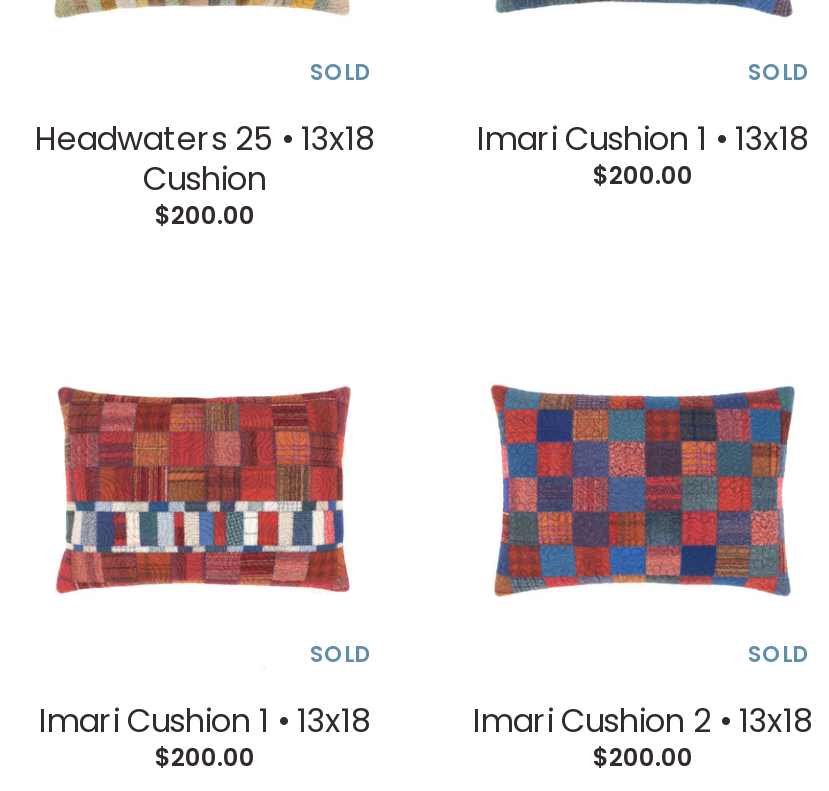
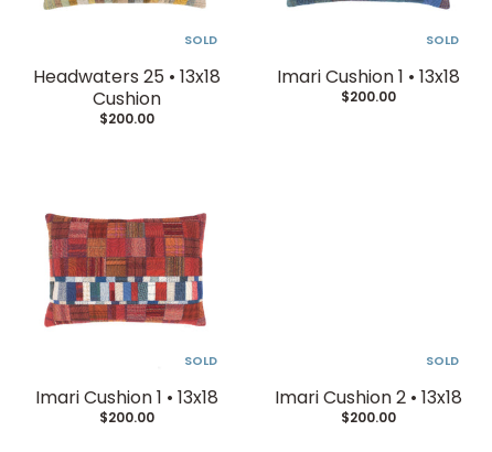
[488,382,796,598] [image] -> none

